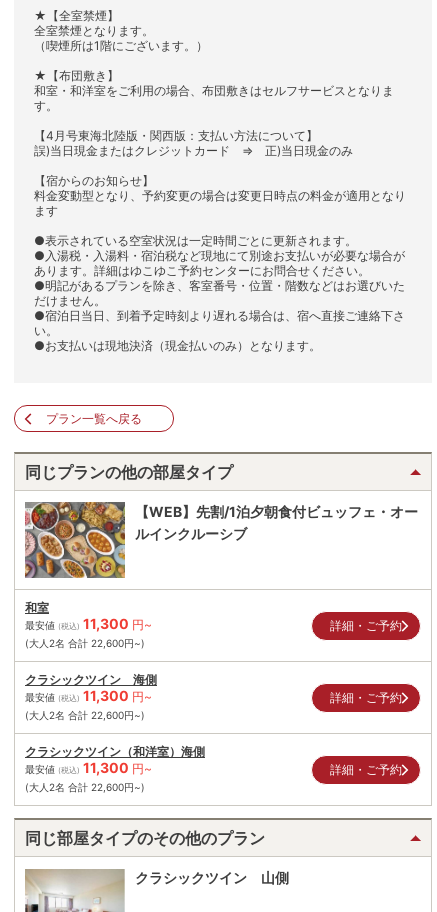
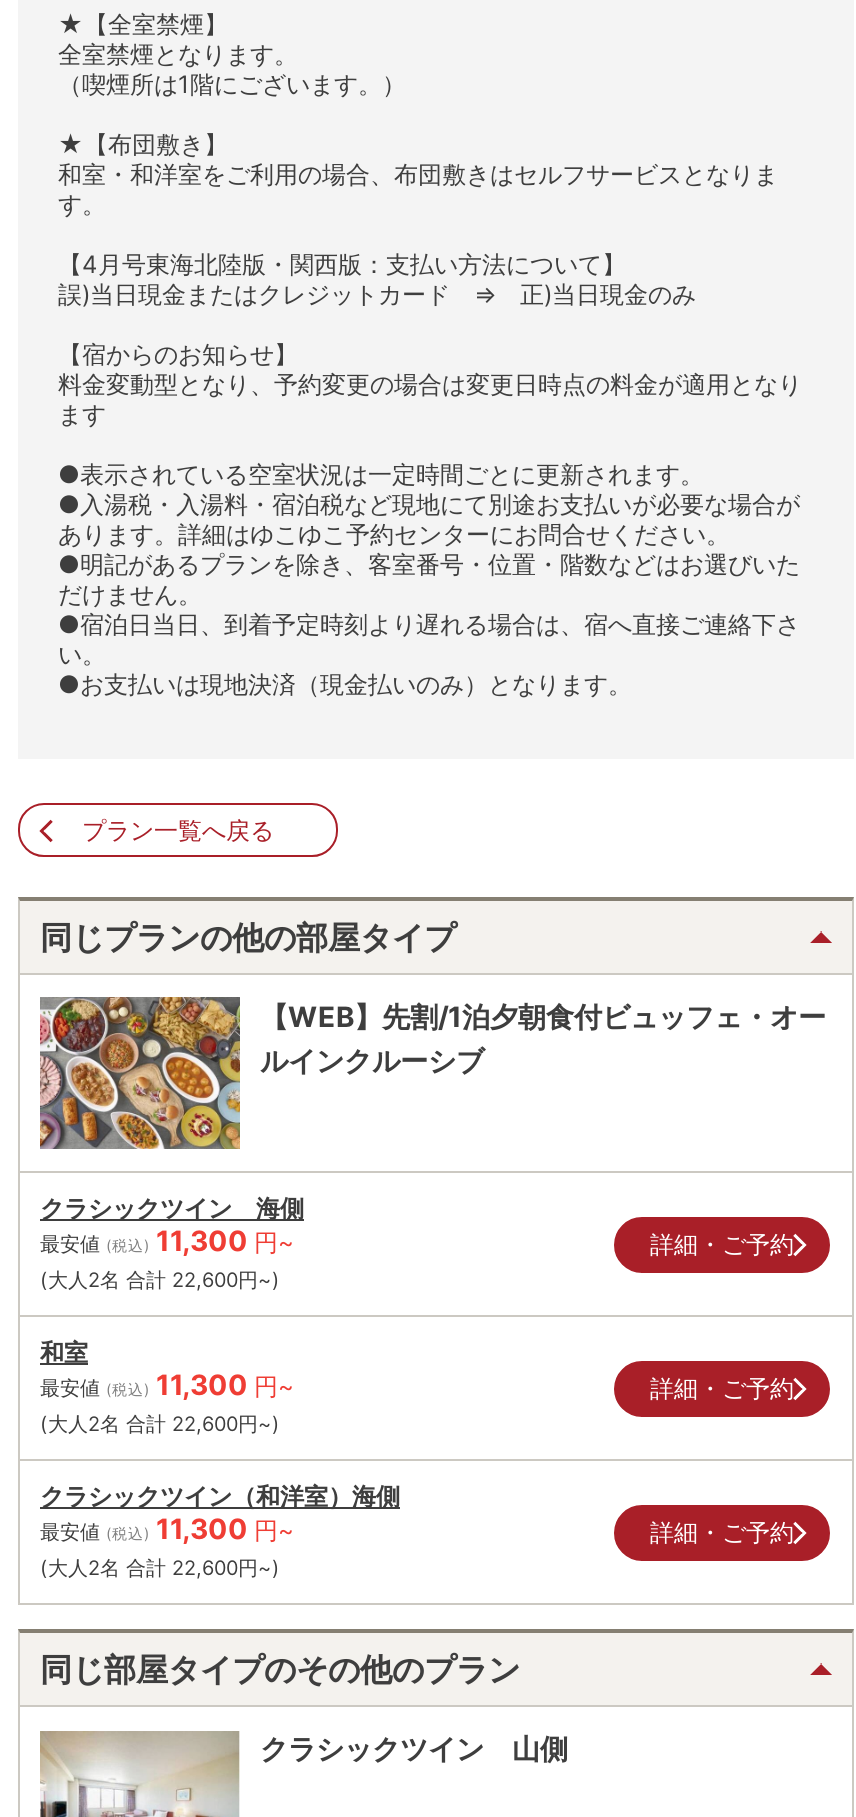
moved [25,600,49,615] -> [40,1337,88,1367]: 和室
moved [25,672,157,687] -> [40,1193,304,1223]: クラシックツイン 海側

